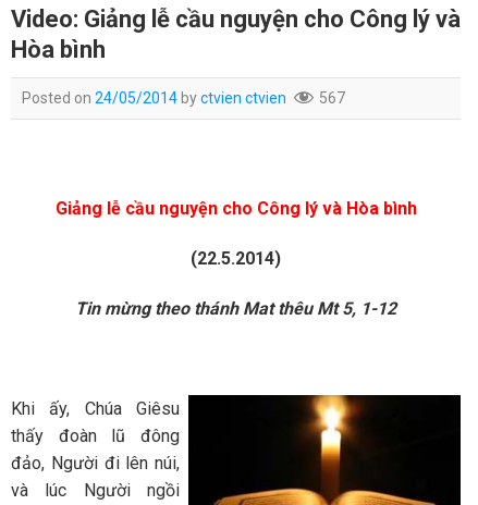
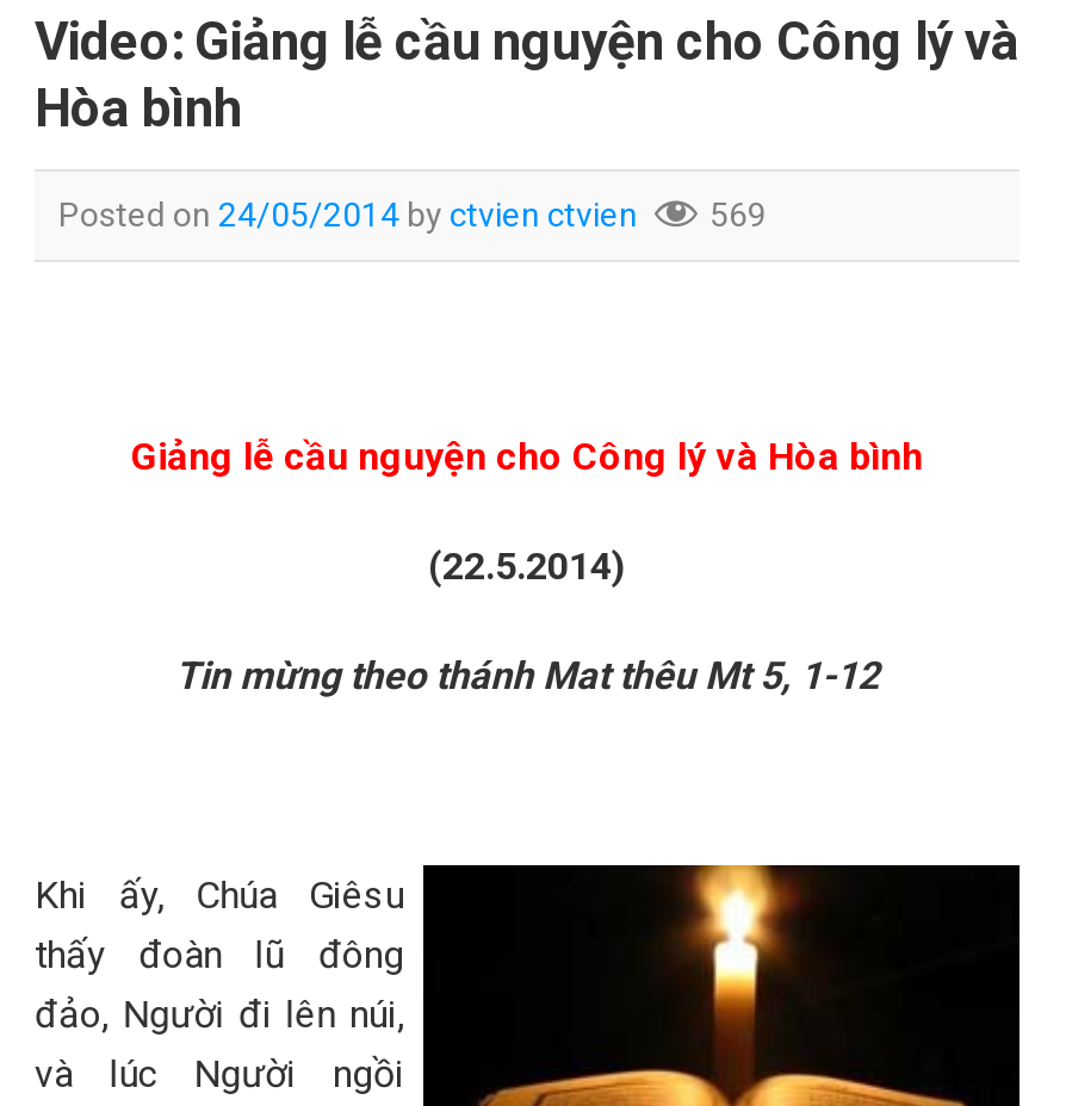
[22,89,345,106] Posted on 24/05/2014 by ctvien ctvien 567 -> [58,195,767,233] Posted on 24/05/2014 by ctvien ctvien 569

